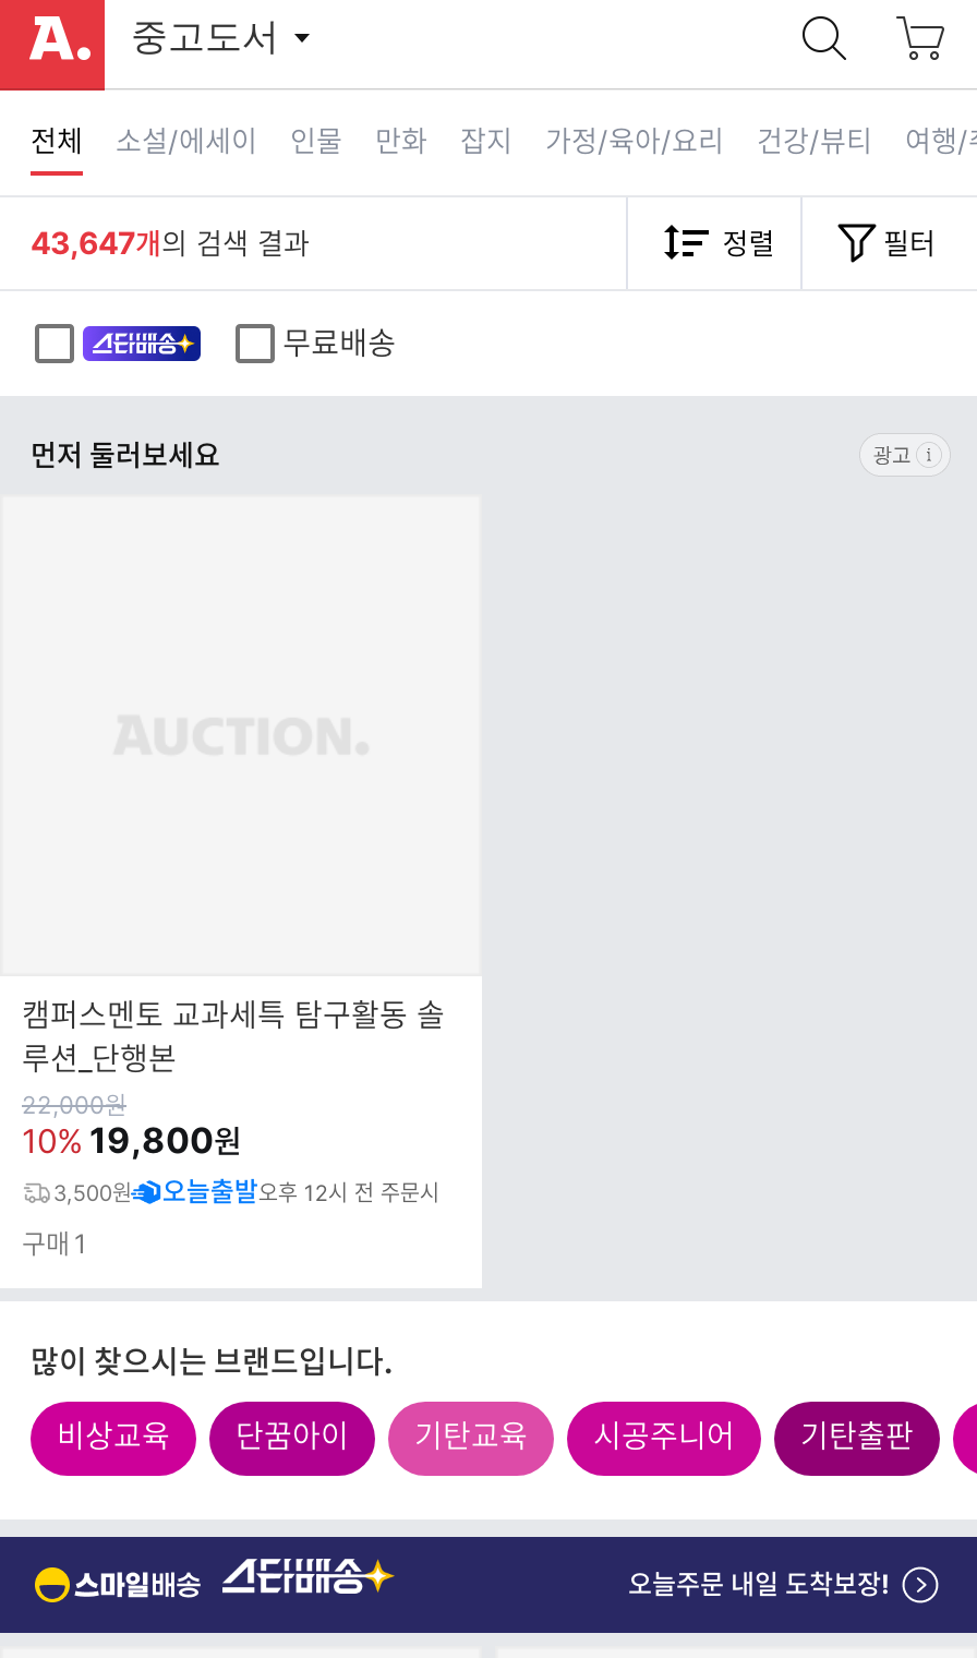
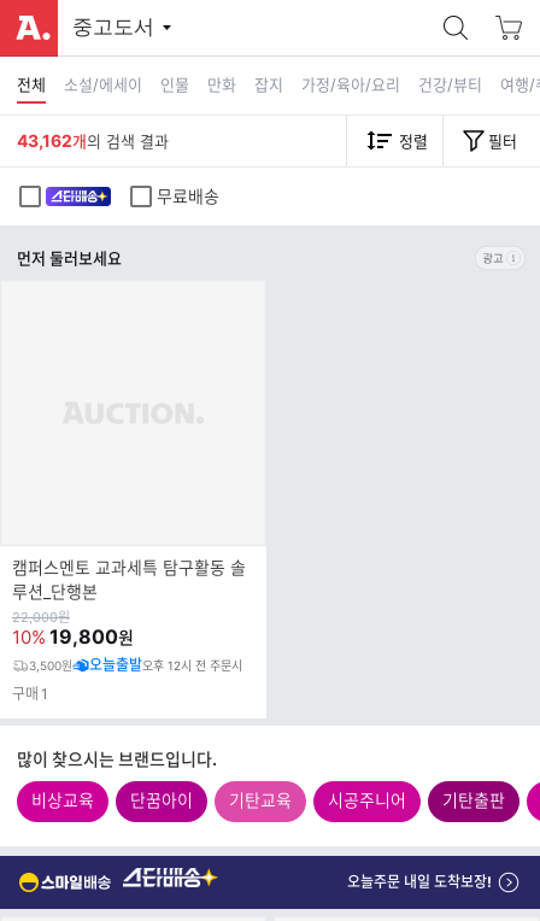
[31,224,310,261] 43,647개의 검색 결과 -> [17,130,169,151] 43,162개의 검색 결과

